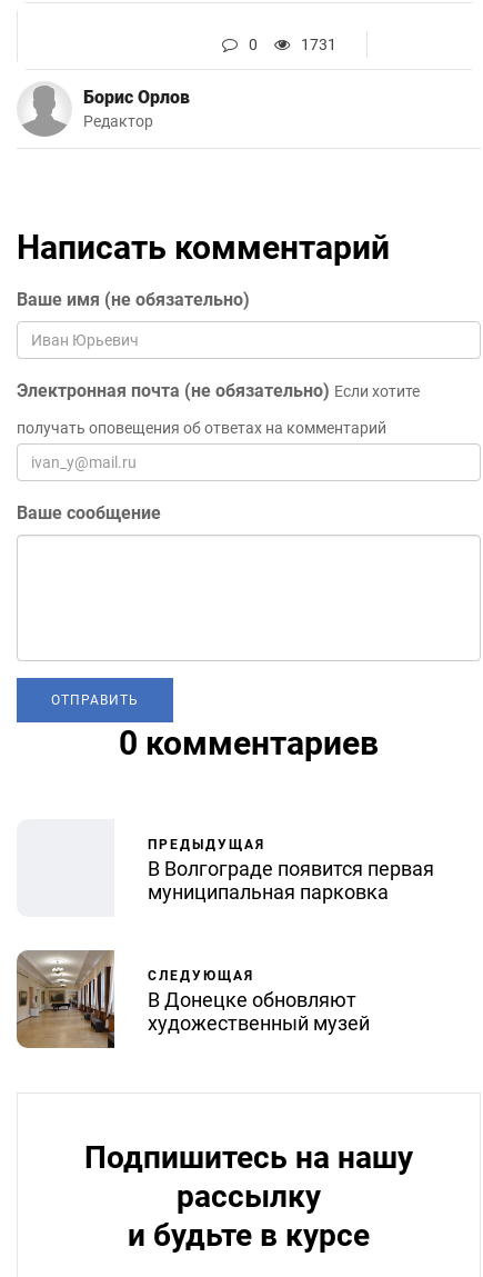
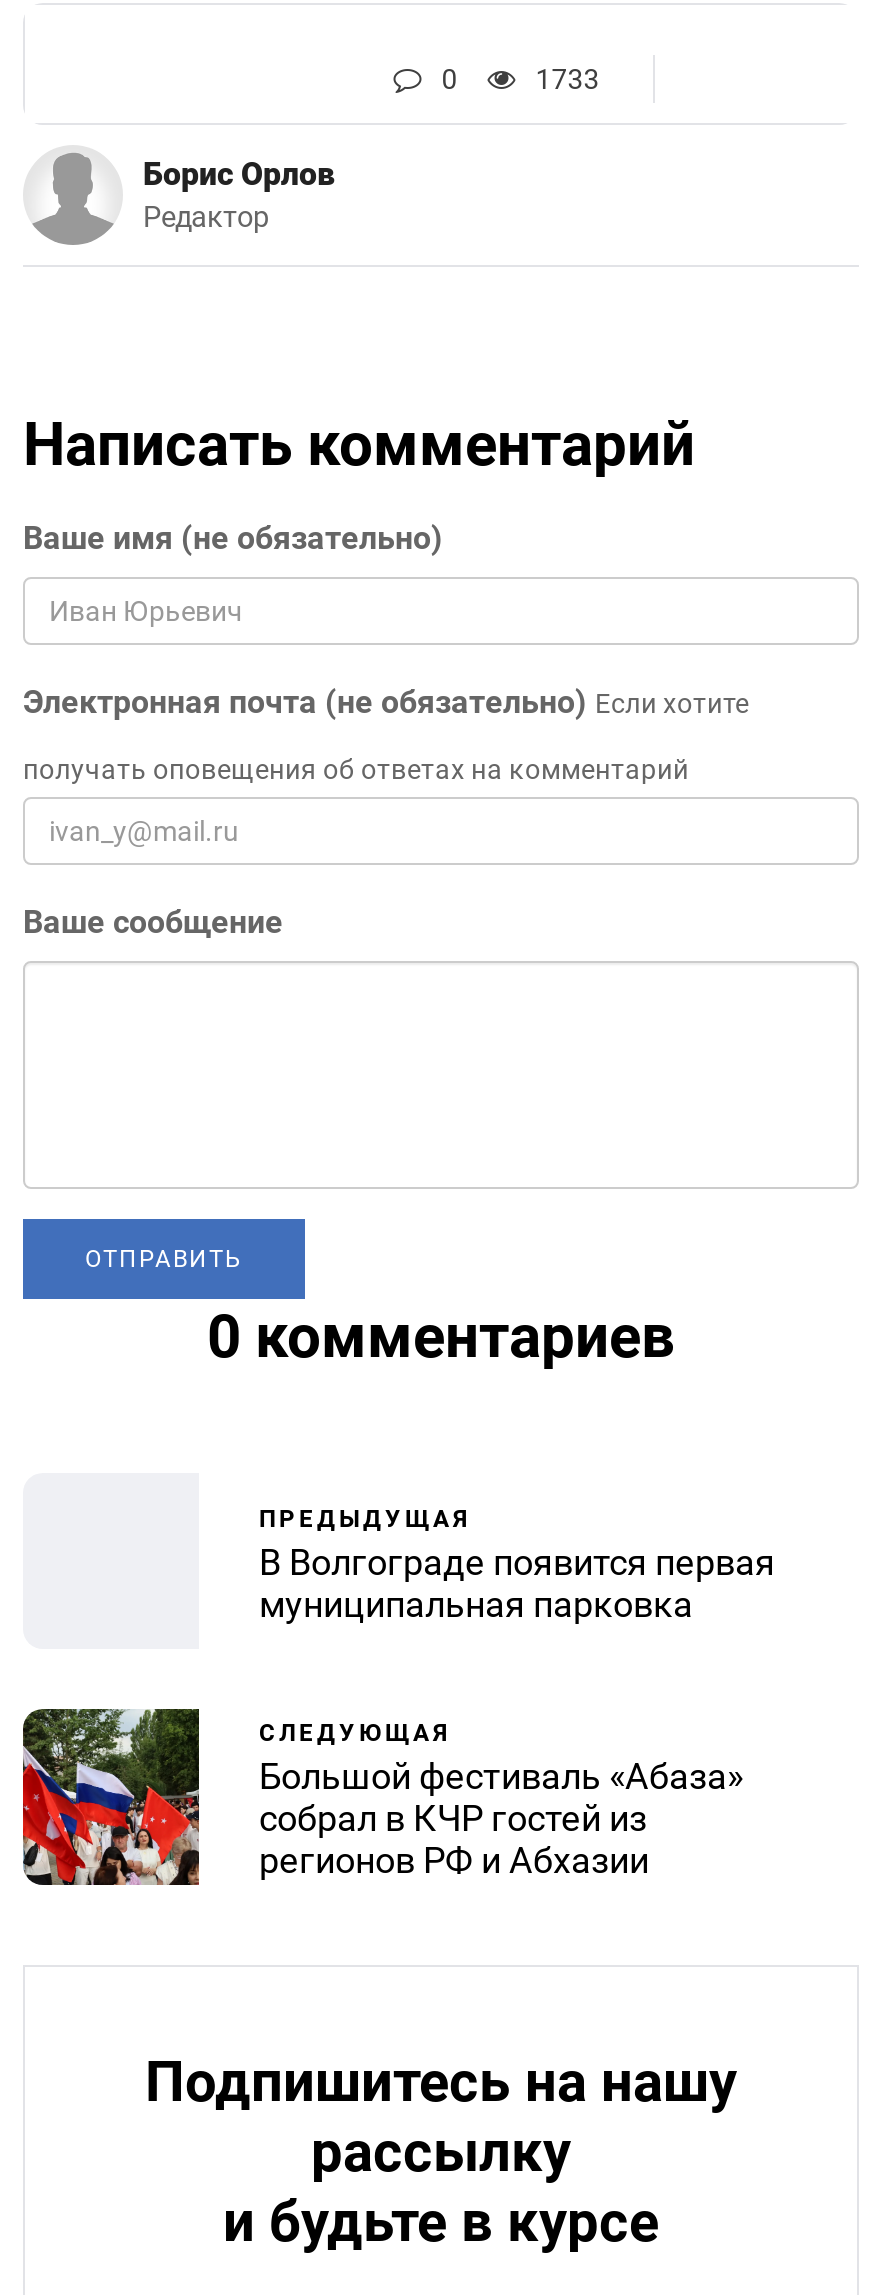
[301,36,337,53] 1731 -> [535,63,599,95] 1733
[17,949,370,1049] [image] | В Донецке обновляют | художественный музей -> [21,1707,743,1887] [image] | Большой фестиваль «Абаза» | собрал в КЧР гостей из | регионов РФ и Абхазии

